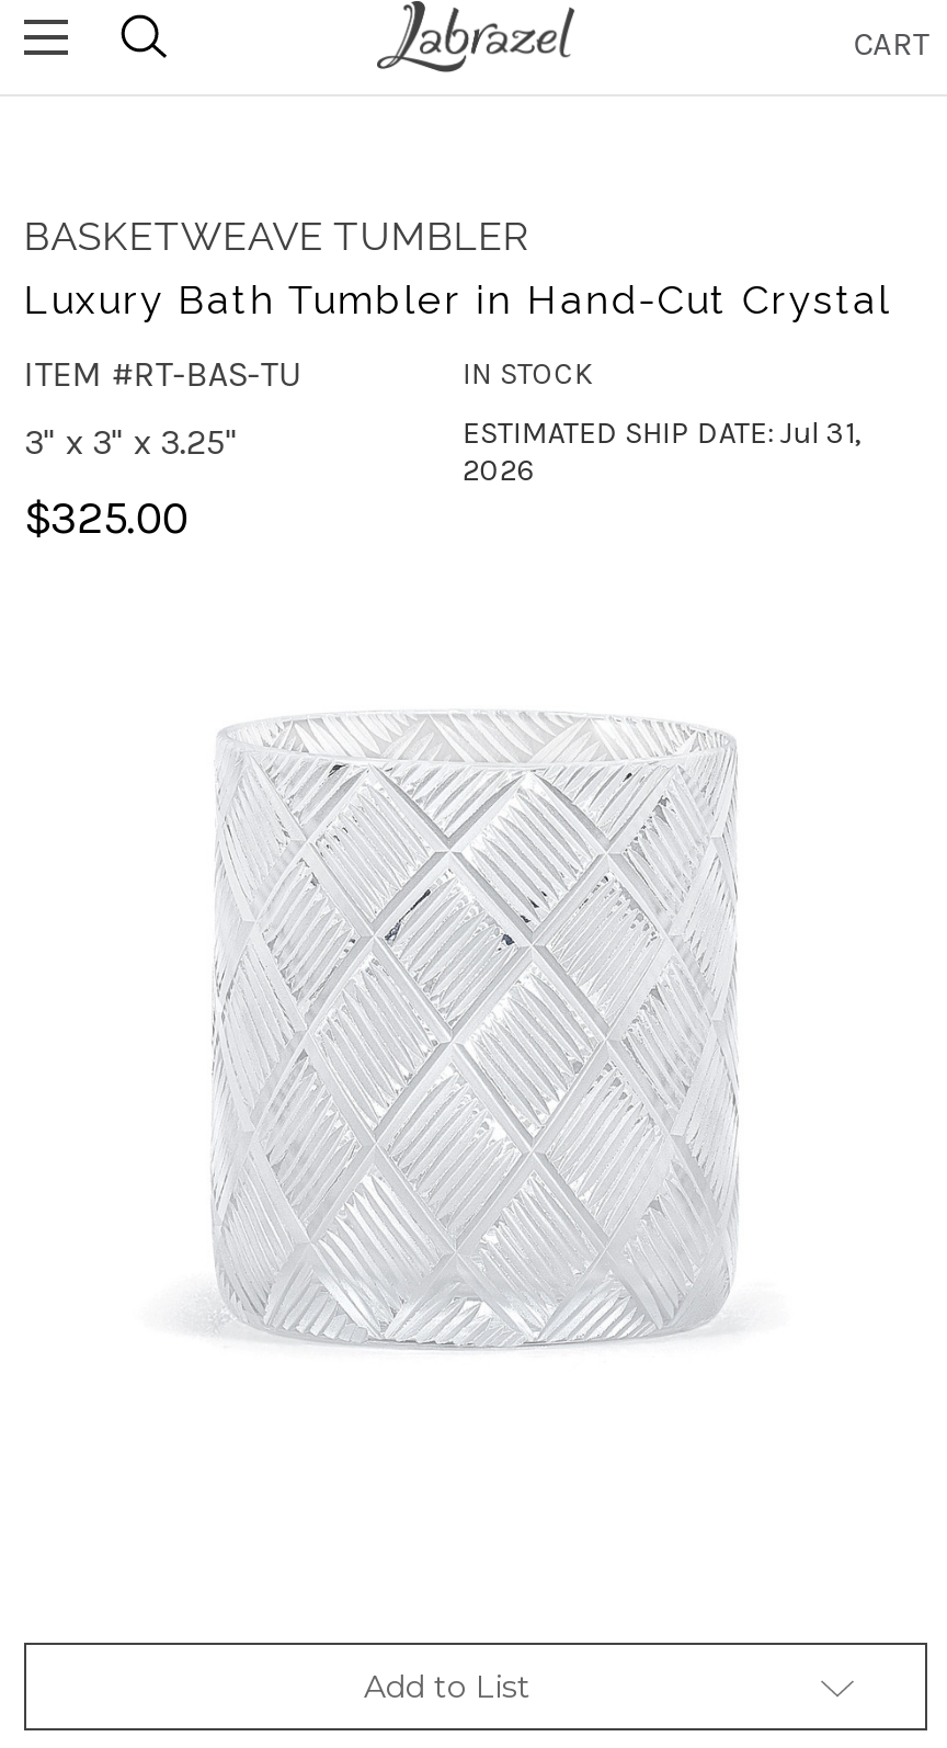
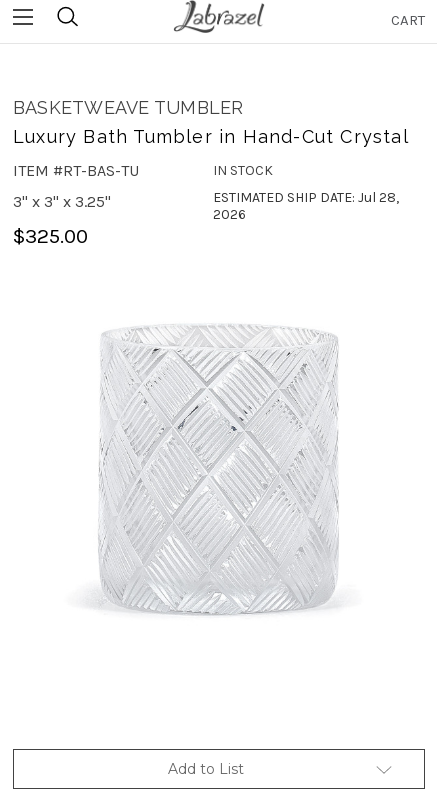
[462,415,861,452] ESTIMATED SHIP DATE: Jul 31, -> [213,189,399,206] ESTIMATED SHIP DATE: Jul 28,

